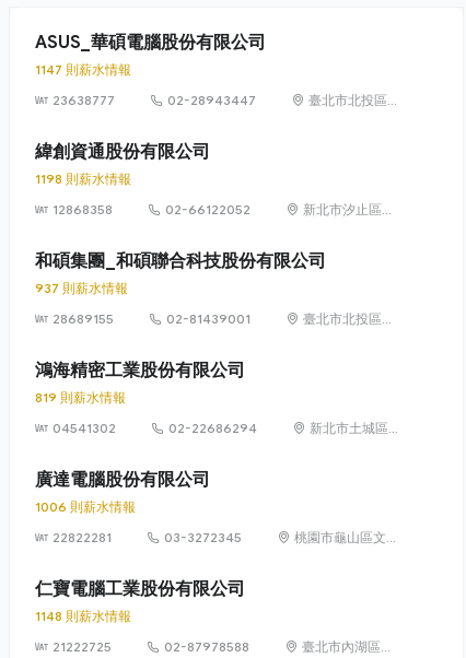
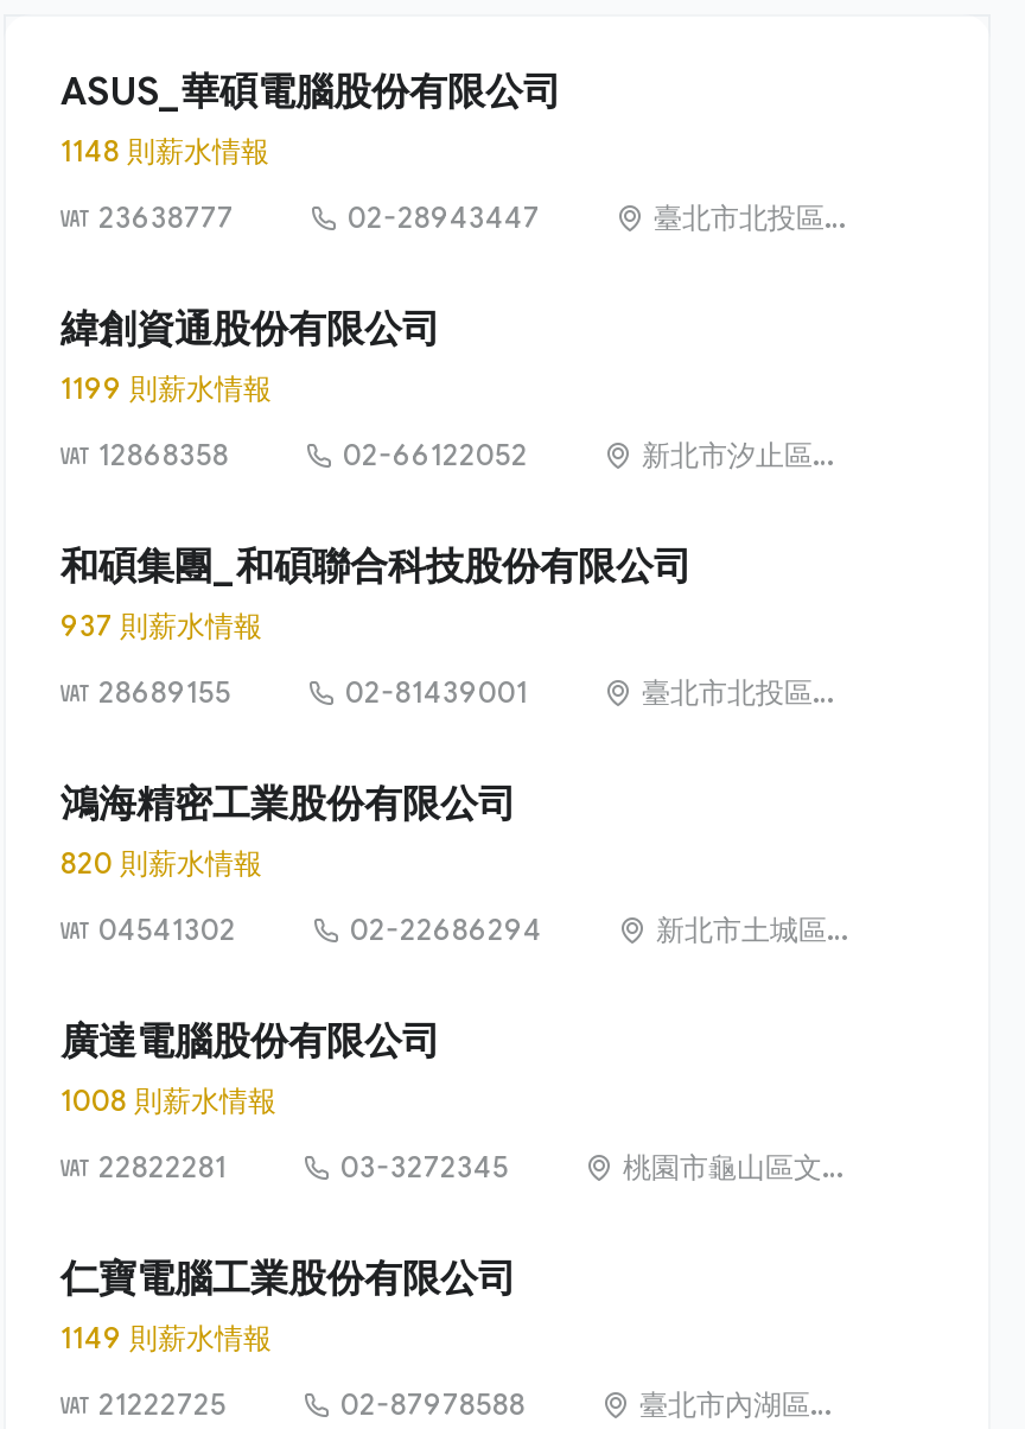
[35,61,131,78] 1147 則薪水情報 -> [61,133,269,169] 1148 則薪水情報
[35,171,131,187] 1198 則薪水情報 -> [61,371,272,406] 1199 則薪水情報
[35,389,126,406] 819 則薪水情報 -> [61,845,262,881] 820 則薪水情報
[35,499,136,515] 1006 則薪水情報 -> [61,1083,276,1118] 1008 則薪水情報
[35,608,131,624] 1148 則薪水情報 -> [61,1320,272,1356] 1149 則薪水情報

